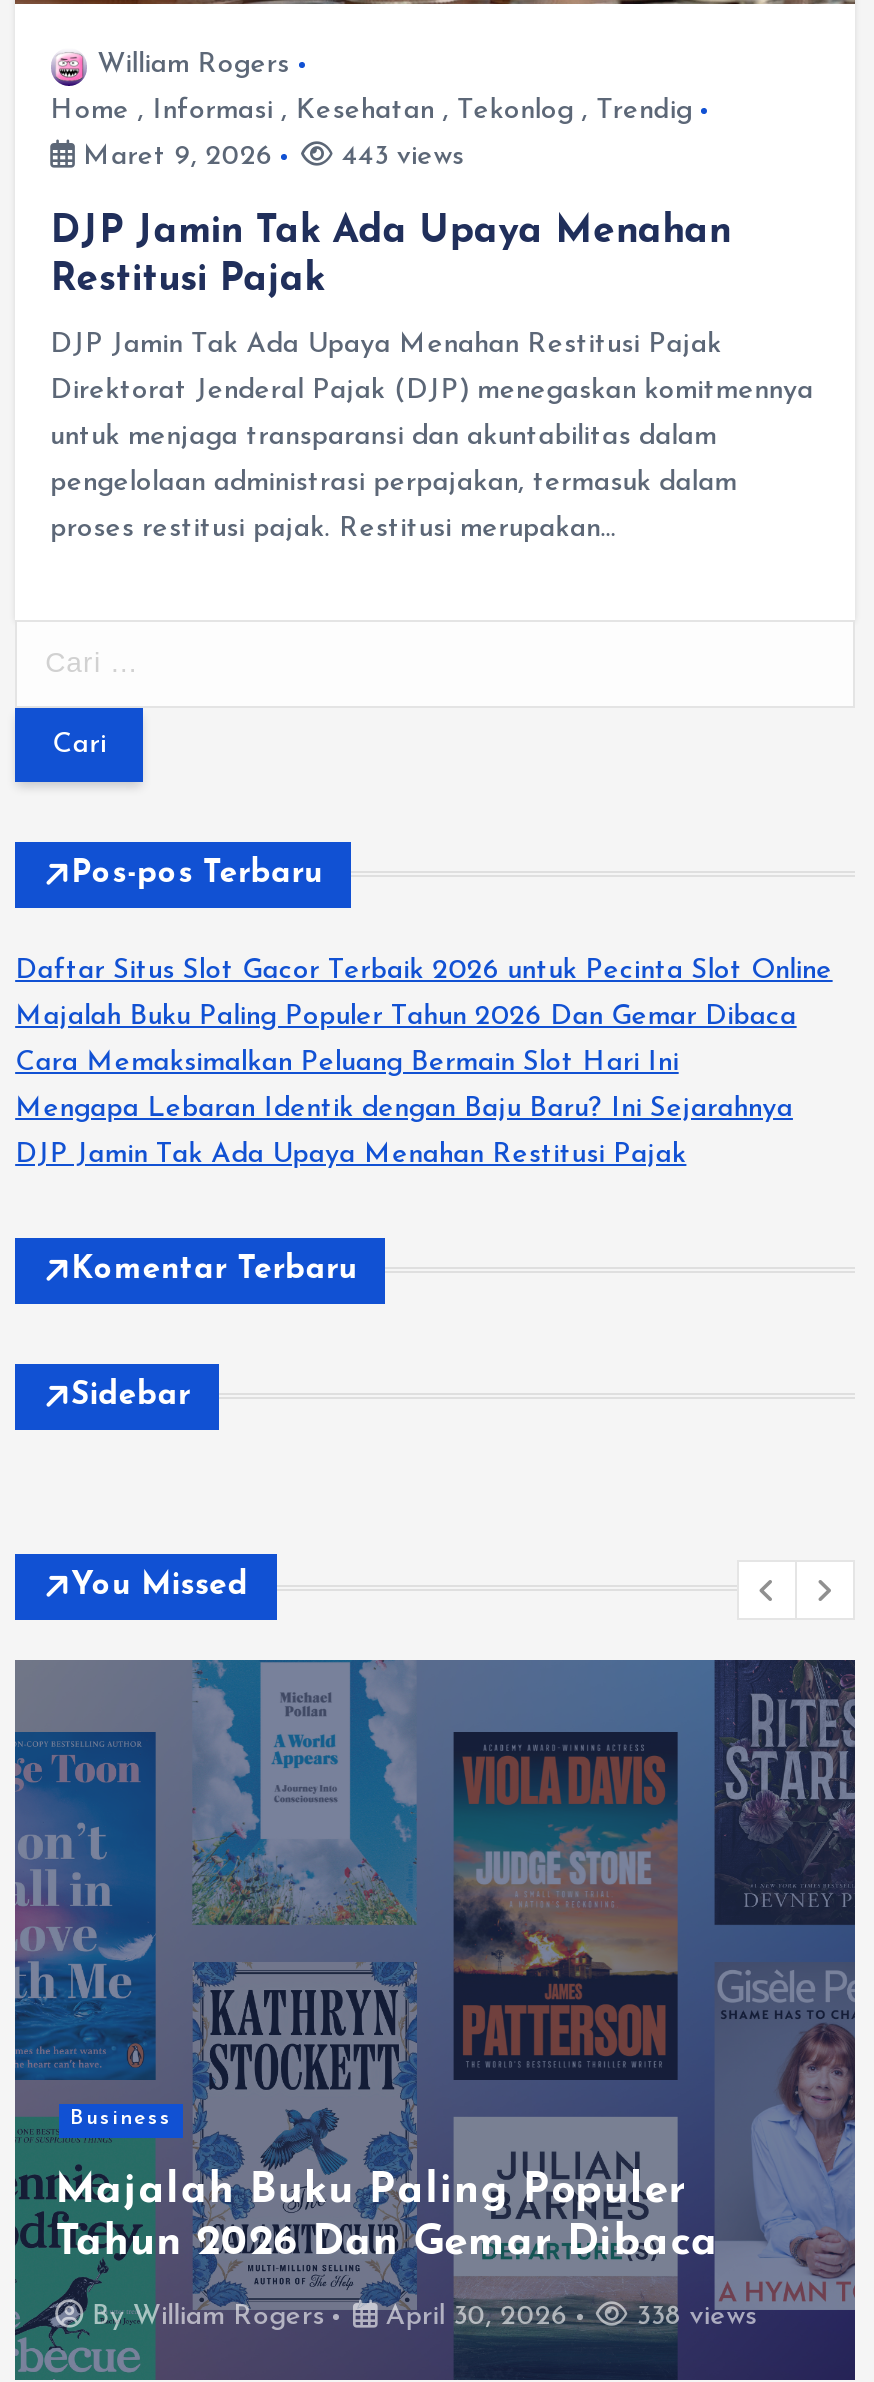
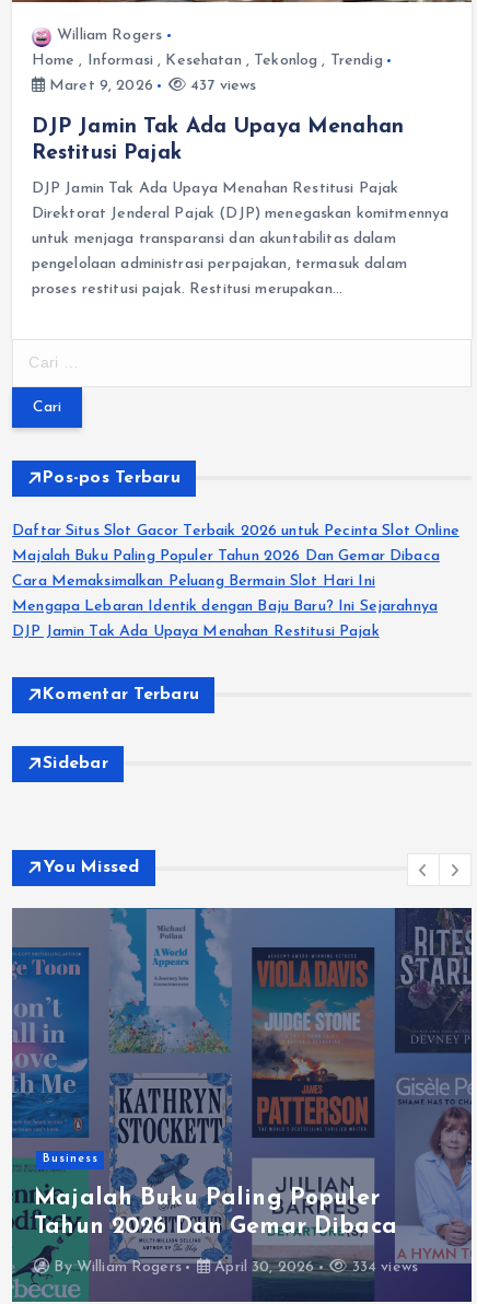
[333,142,464,172] 443 views -> [186,78,257,94] 437 views
[628,2302,757,2332] 338 views -> [347,1259,418,1276] 334 views

